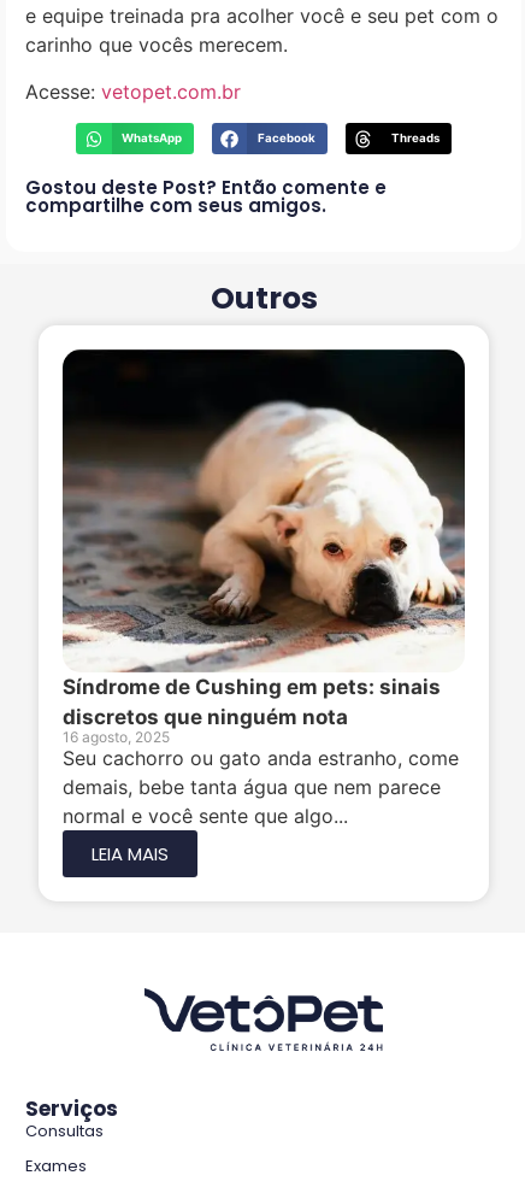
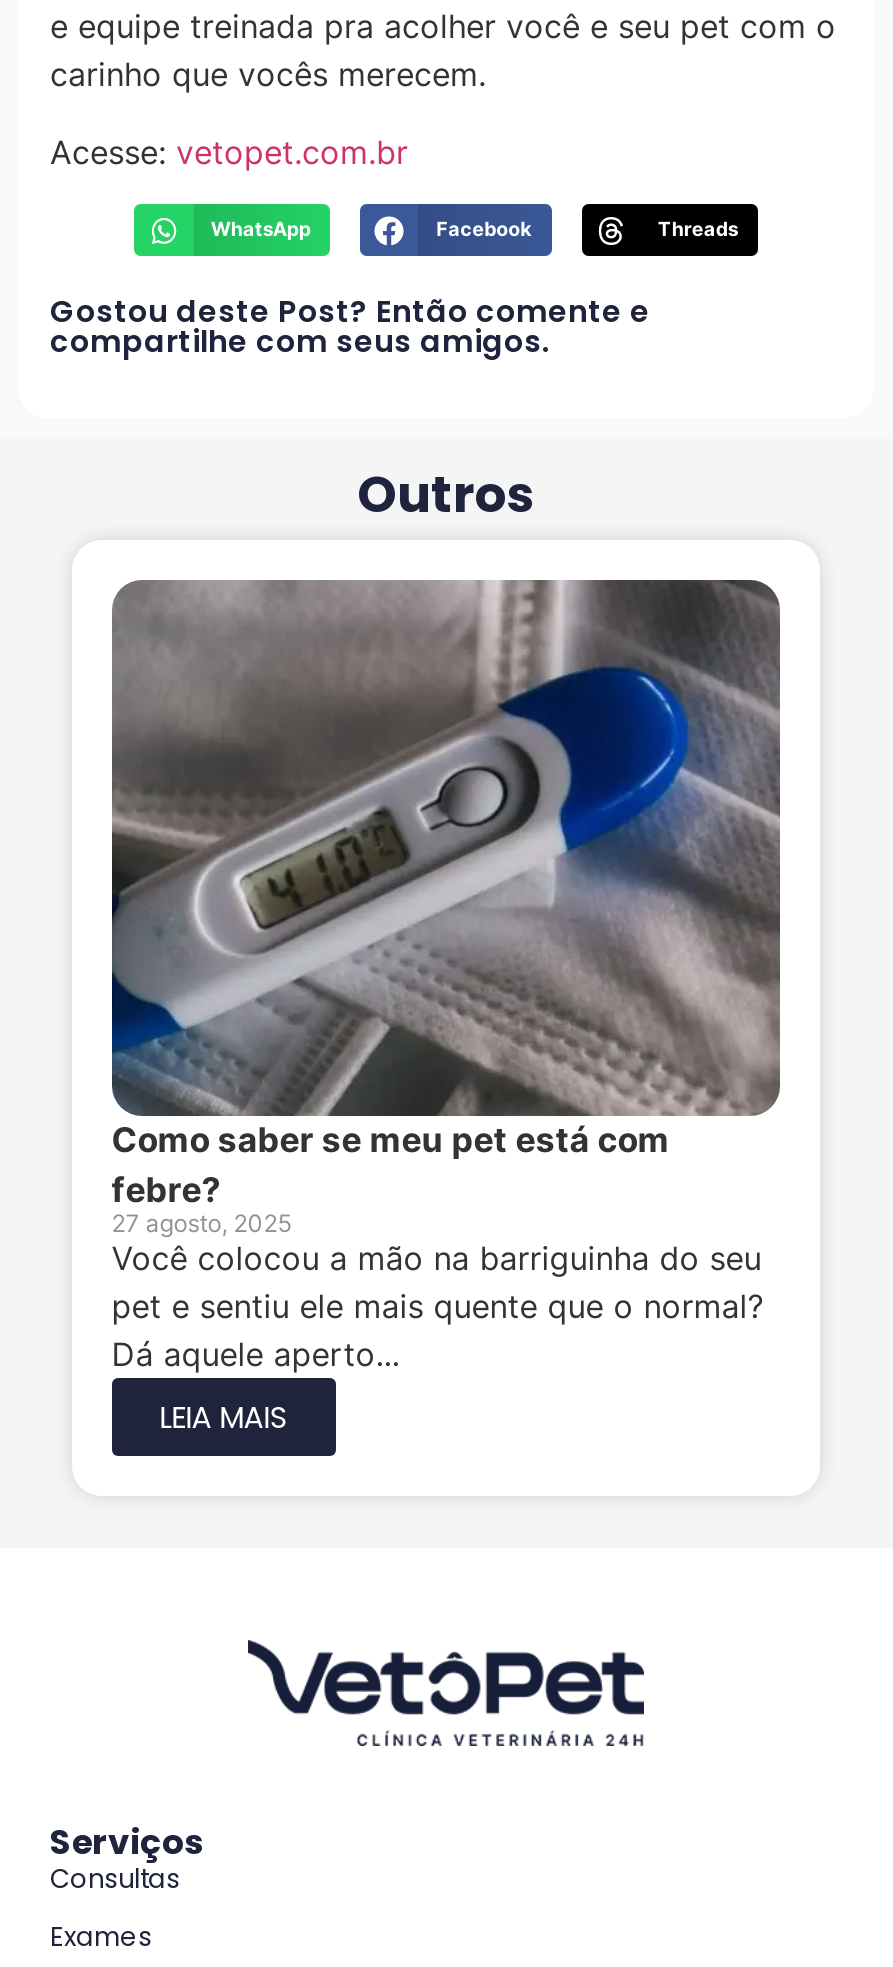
[61,348,466,827] [image] | Síndrome de Cushing em pets: sinais | discretos que ninguém nota | 16 agosto, 2025 | Seu cachorro ou gato anda estranho, come | demais, bebe tanta água que nem parece | normal e você sente que algo... -> [110,580,782,1373] [image] | Como saber se meu pet está com | febre? | 27 agosto, 2025 | Você colocou a mão na barriguinha do seu | pet e sentiu ele mais quente que o normal? | Dá aquele aperto...

